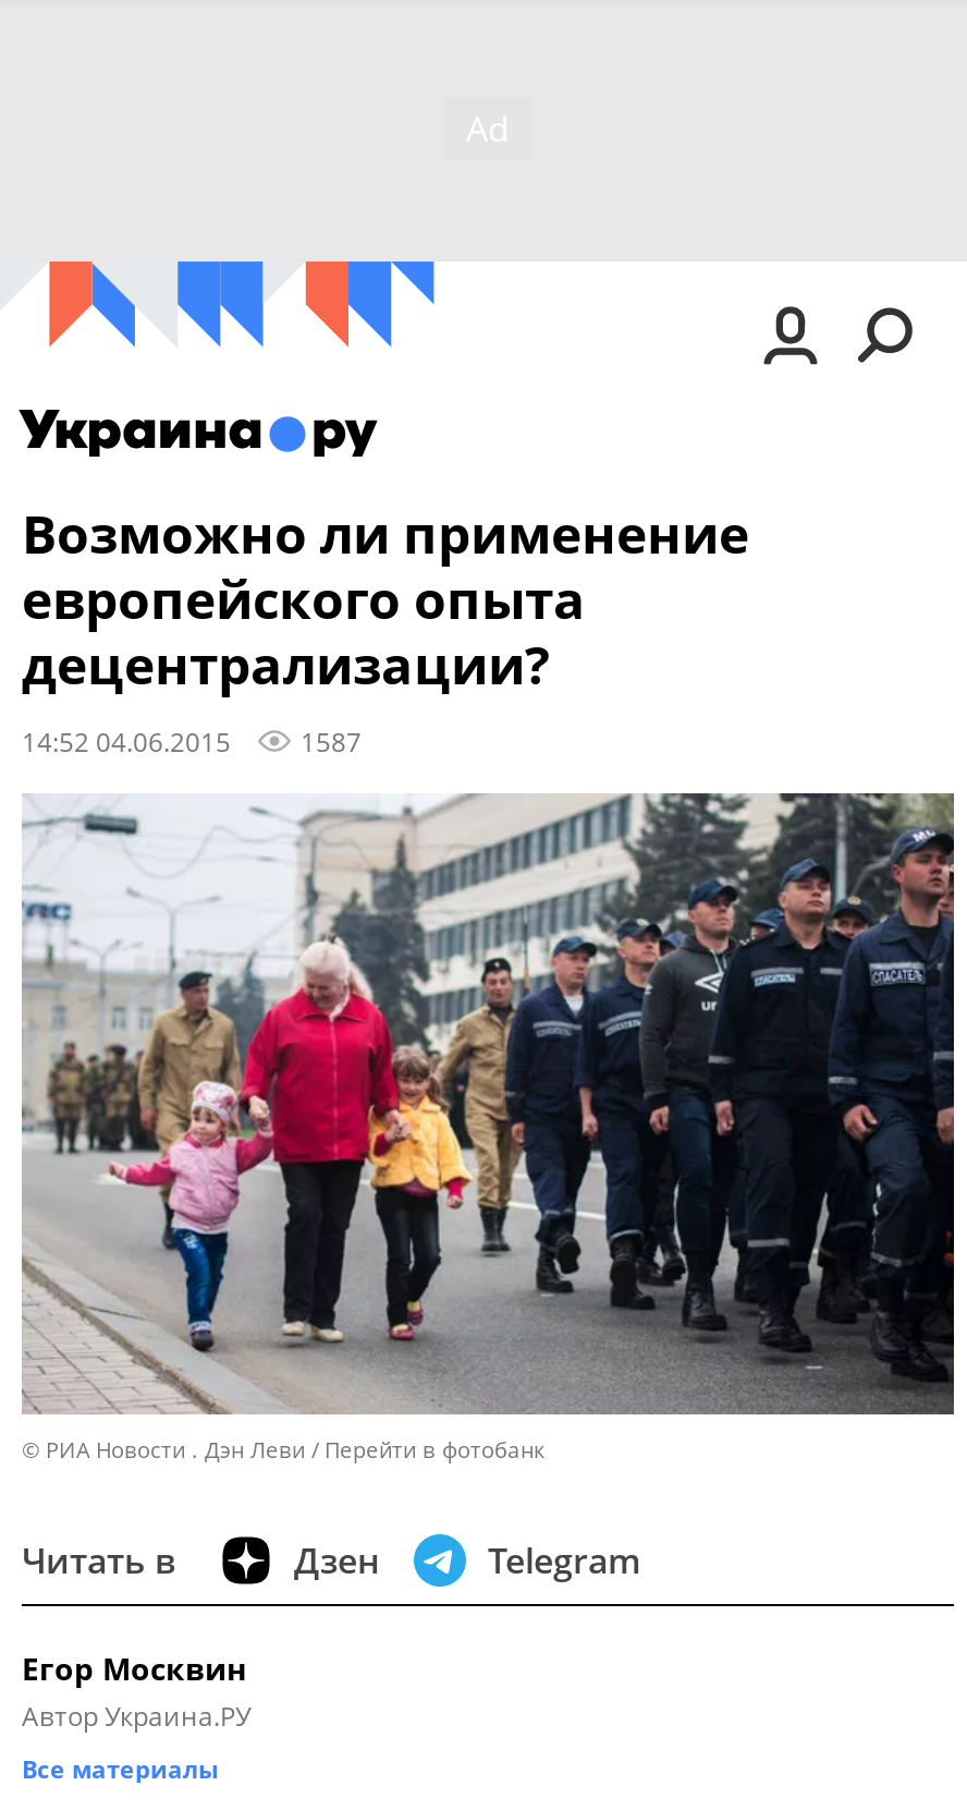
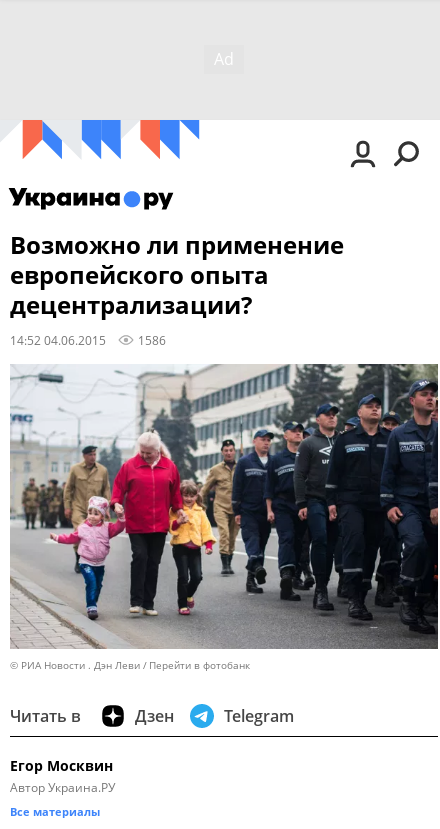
[22,724,362,758] 14:52 04.06.2015 1587 -> [10,332,166,348] 14:52 04.06.2015 1586

